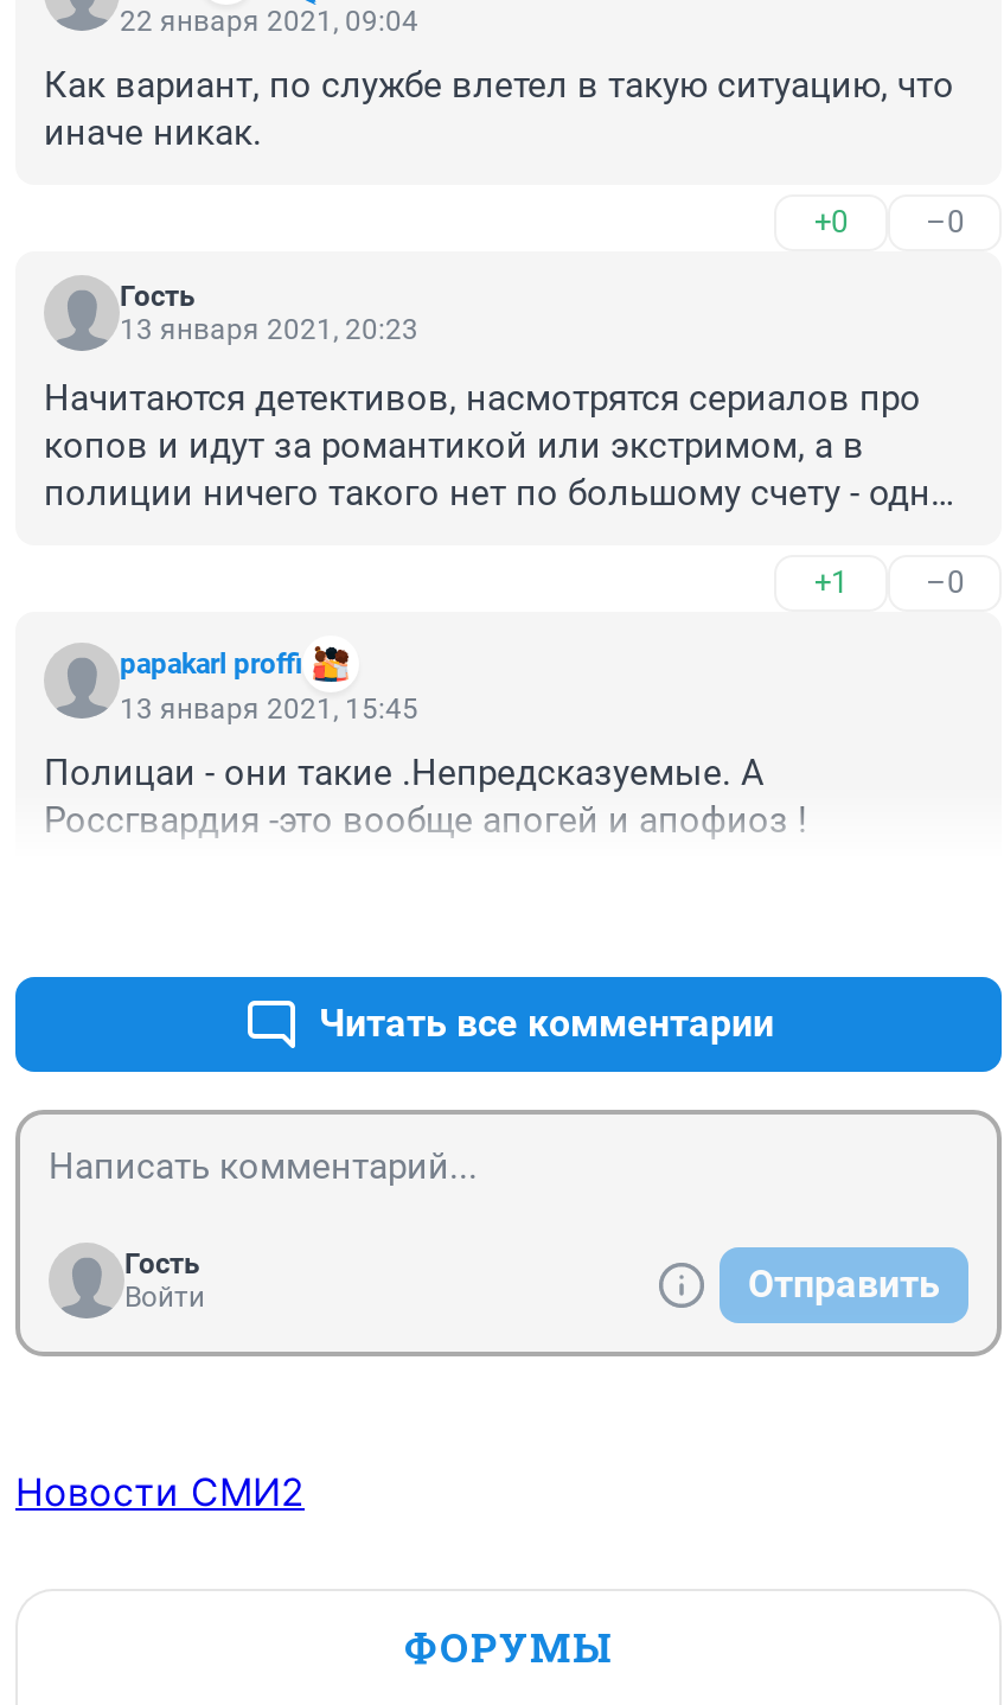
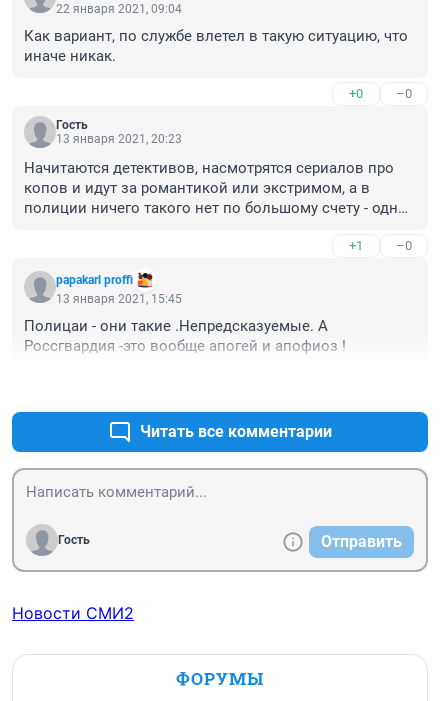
[124,1281,205,1314] Войти -> none

